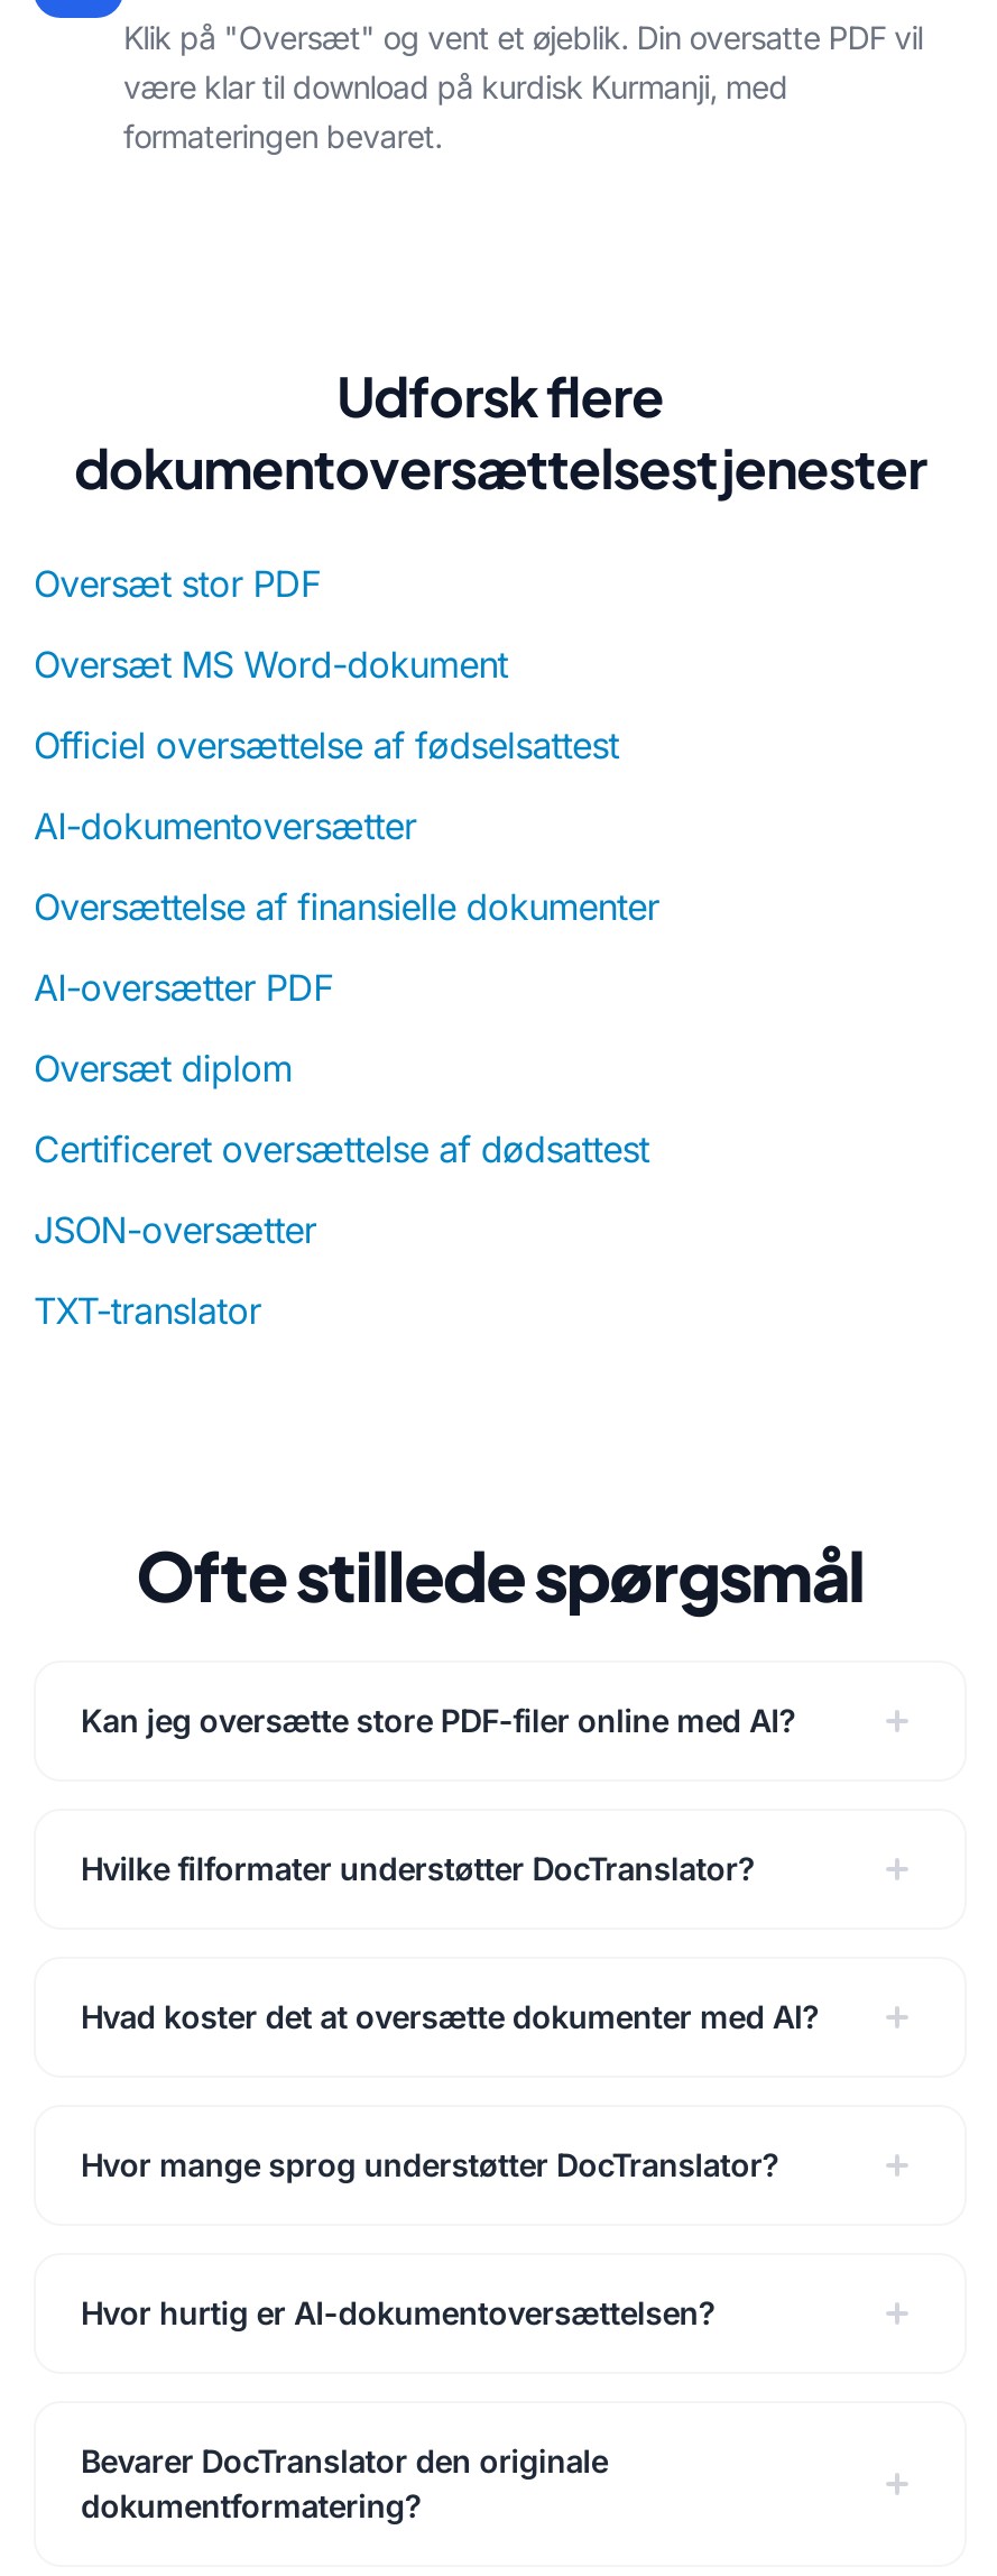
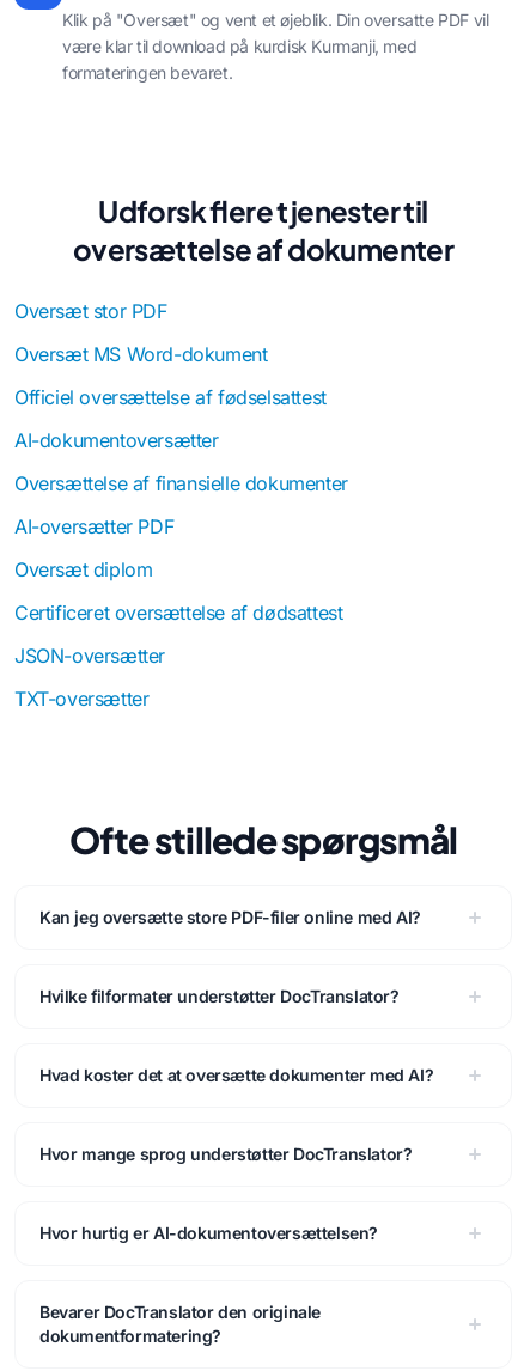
[74,361,926,500] Udforsk flere | dokumentoversættelsestjenester -> [73,193,454,267] Udforsk flere tjenester til | oversættelse af dokumenter
[34,1288,261,1333] TXT-translator -> [14,687,149,711] TXT-oversætter

